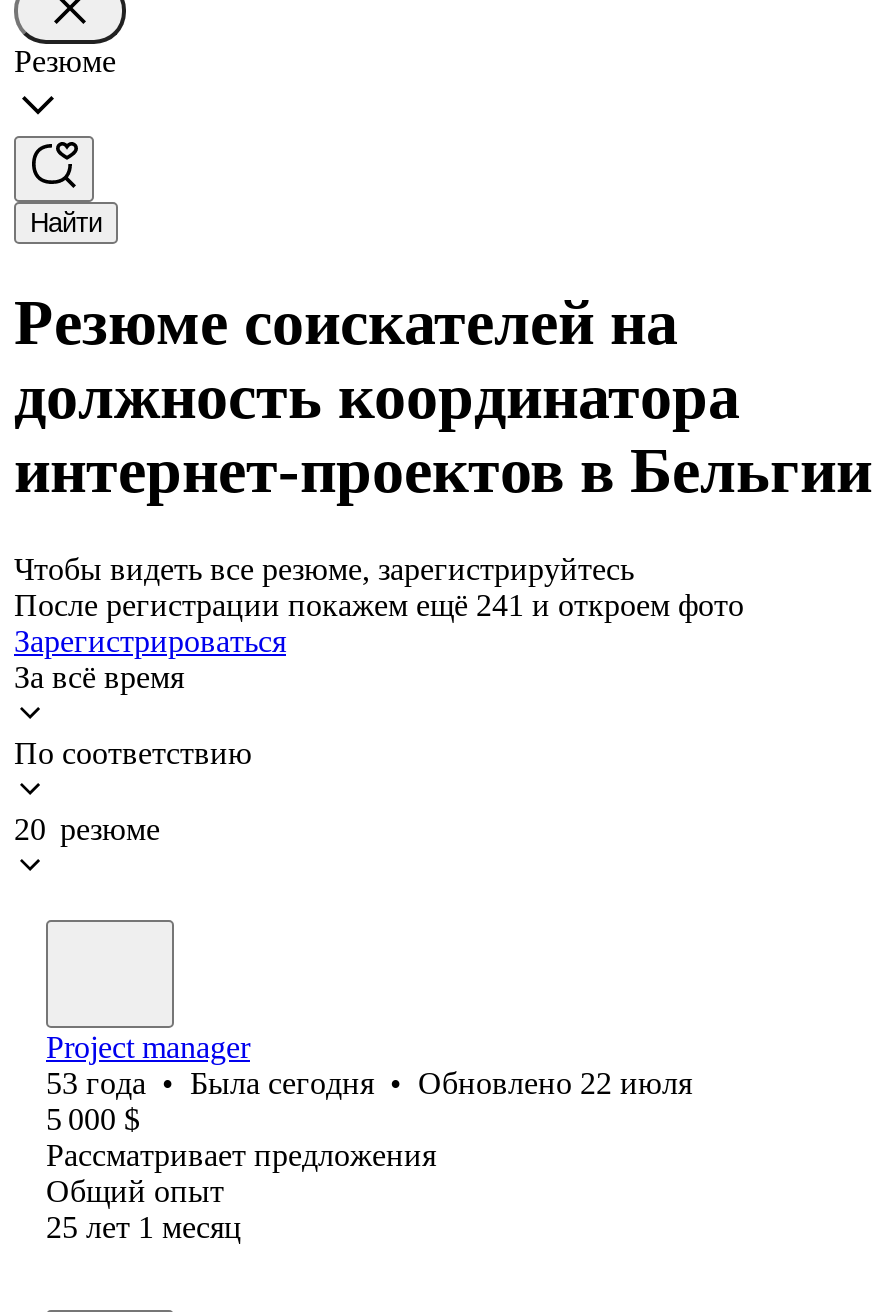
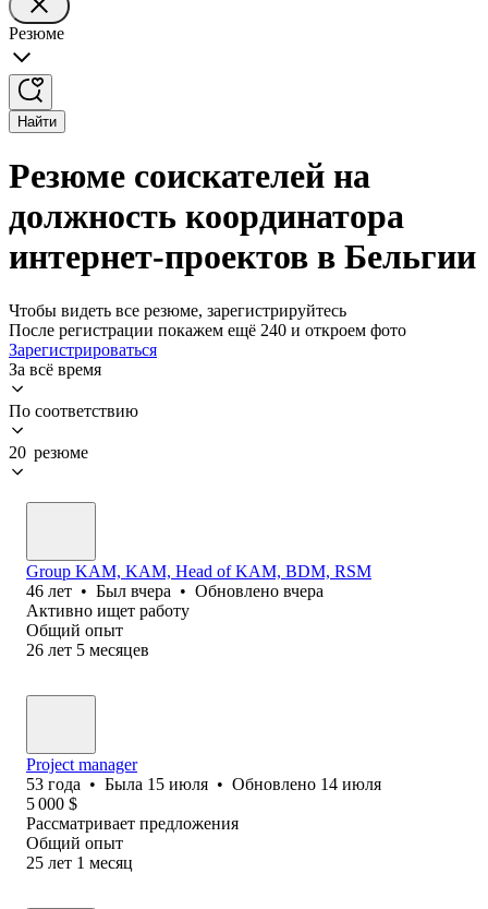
[14,588,744,622] После регистрации покажем ещё 241 и откроем фото -> [9,321,406,339] После регистрации покажем ещё 240 и откроем фото
none -> [26,562,371,659] Group KAM, KAM, Head of KAM, BDM, RSM | 46 лет • Был вчера • Обновлено вчера | Активно ищет работу | Общий опыт | 26 лет 5 месяцев
[46,1066,692,1100] 53 года • Была сегодня • Обновлено 22 июля -> [26,775,381,793] 53 года • Была 15 июля • Обновлено 14 июля

